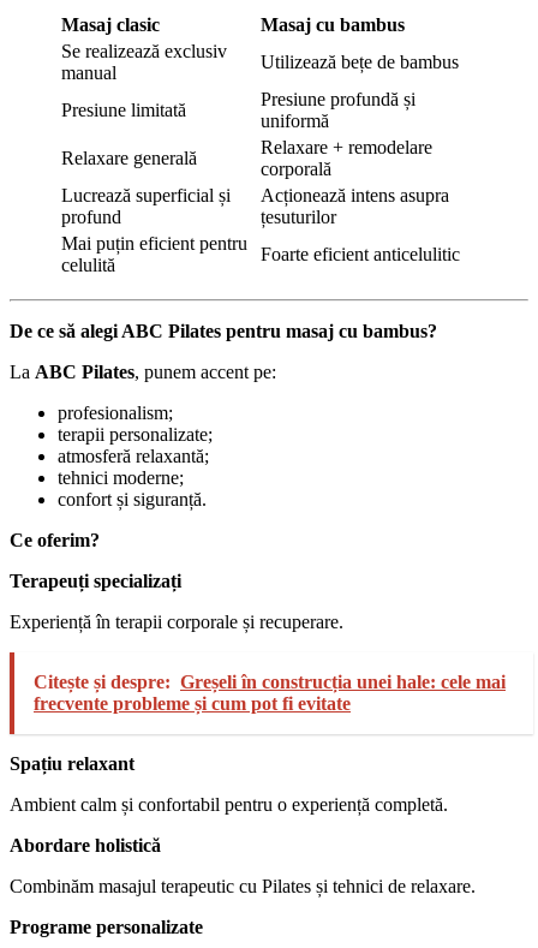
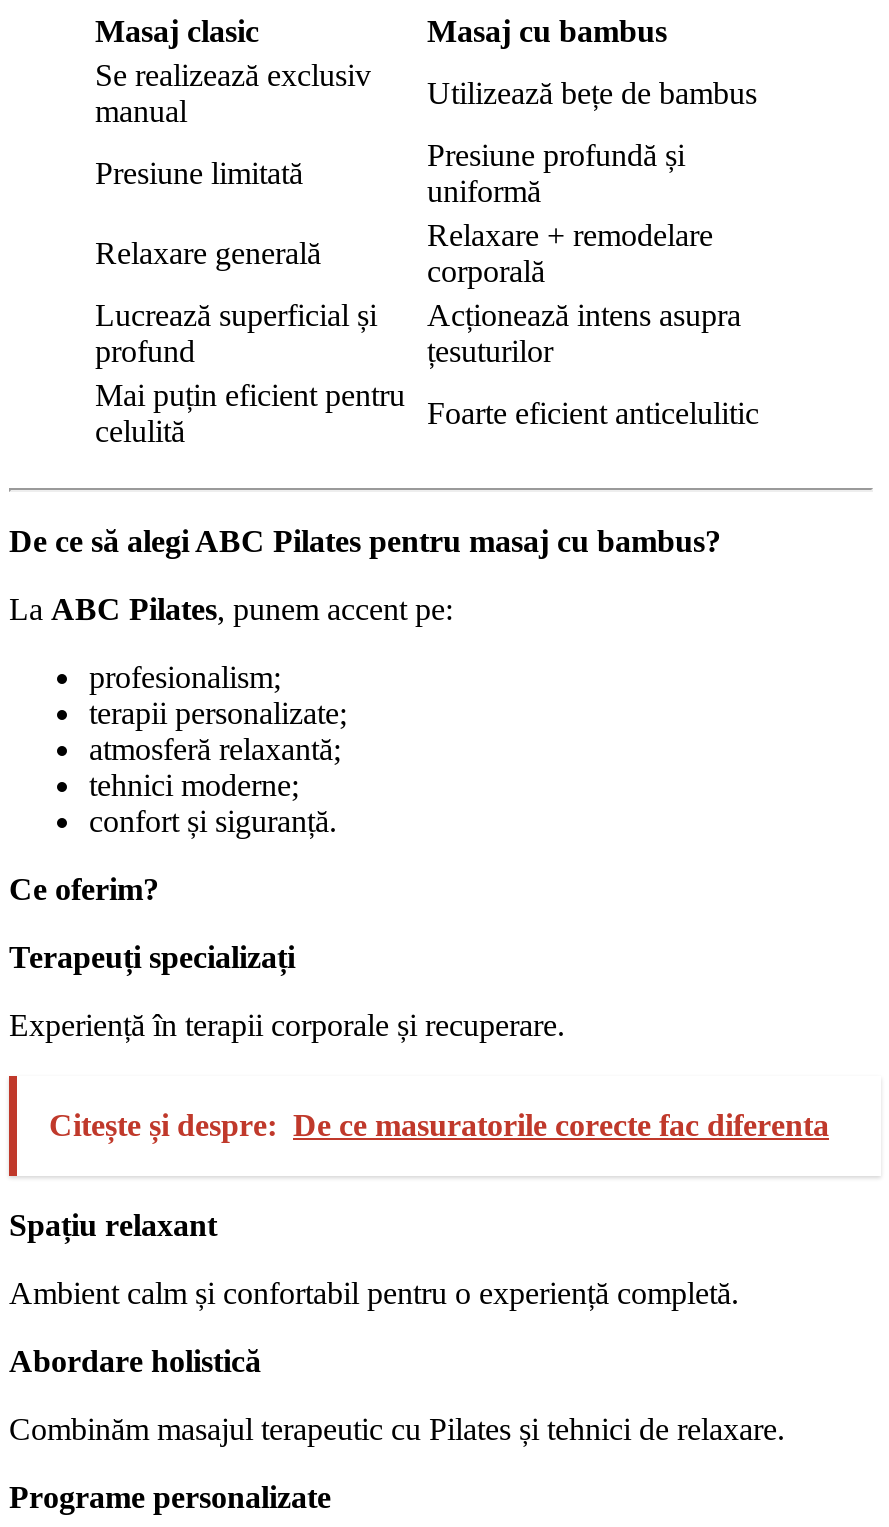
[34,672,506,714] Citește și despre: Greșeli în construcția unei hale: cele mai | frecvente probleme și cum pot fi evitate -> [49,1108,829,1142] Citește și despre: De ce masuratorile corecte fac diferenta

